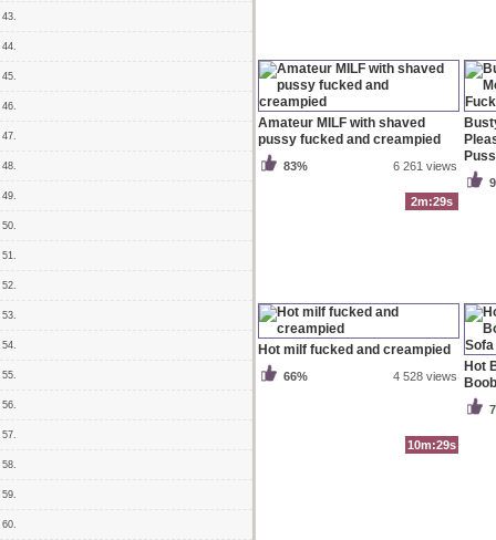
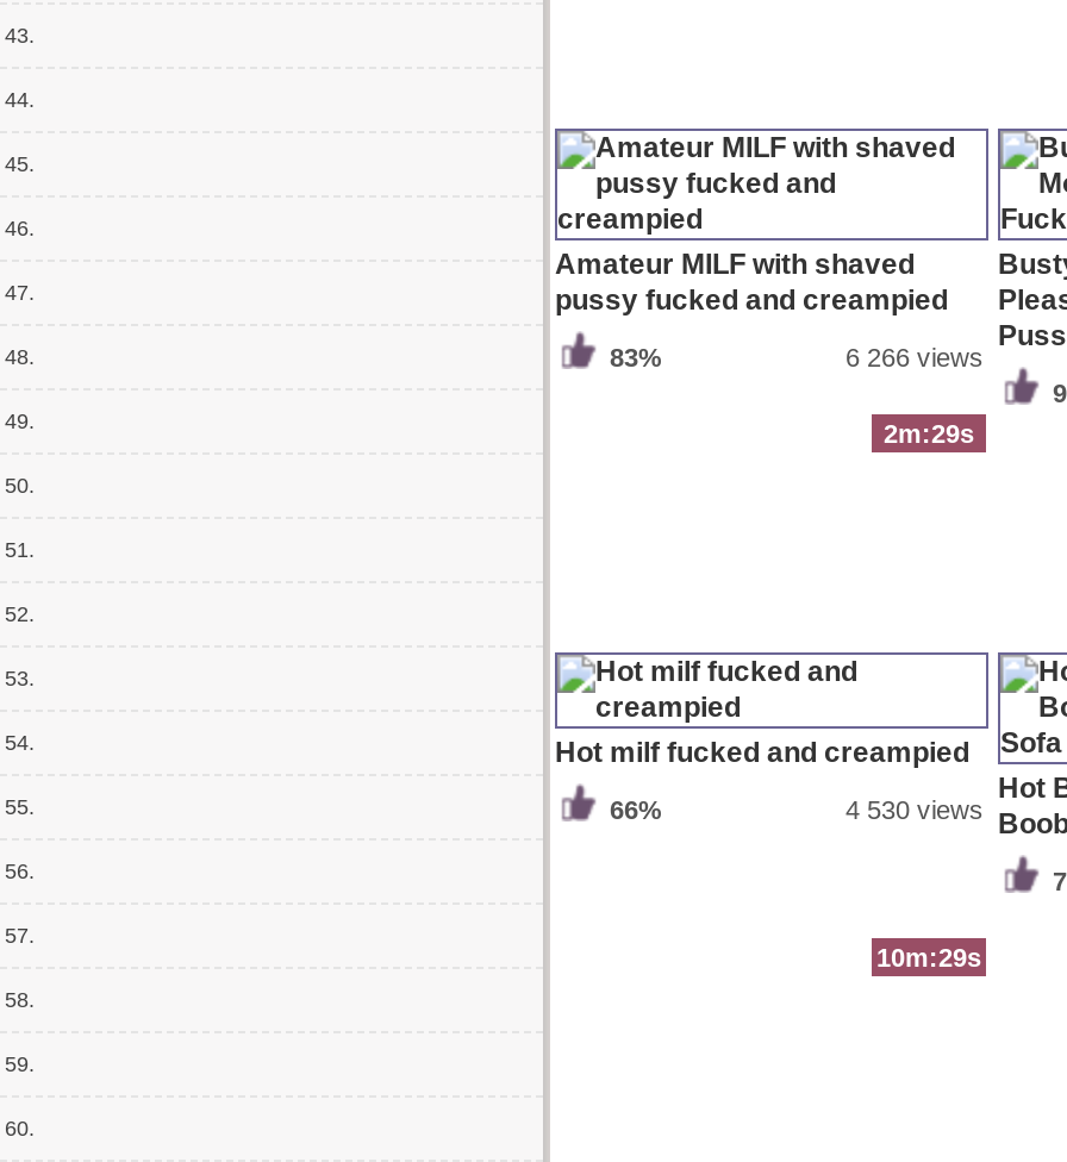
[393,160,457,173] 6 261 views -> [846,344,984,373] 6 266 views
[393,370,457,383] 4 528 views -> [846,796,984,825] 4 530 views

